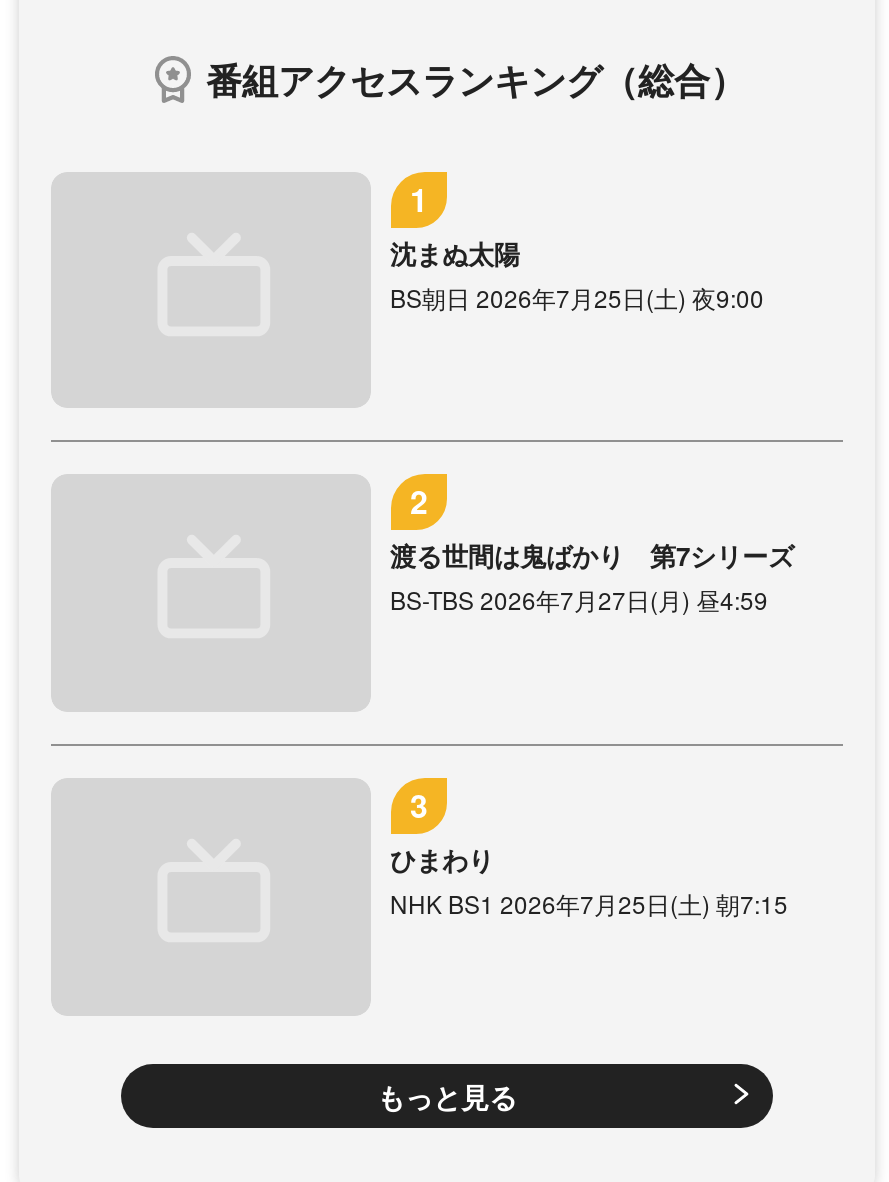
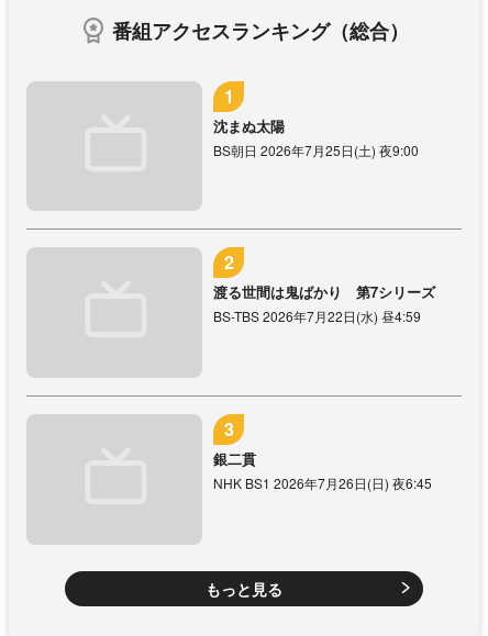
[390,583,768,617] BS-TBS 2026年7月27日(月) 昼4:59 -> [213,307,420,326] BS-TBS 2026年7月22日(水) 昼4:59
[390,841,788,921] ひまわり | NHK BS1 2026年7月25日(土) 朝7:15 -> [213,449,431,493] 銀二貫 | NHK BS1 2026年7月26日(日) 夜6:45

